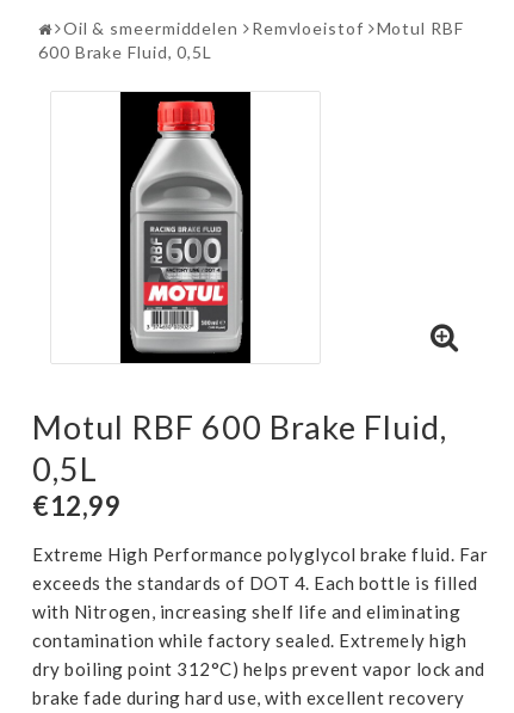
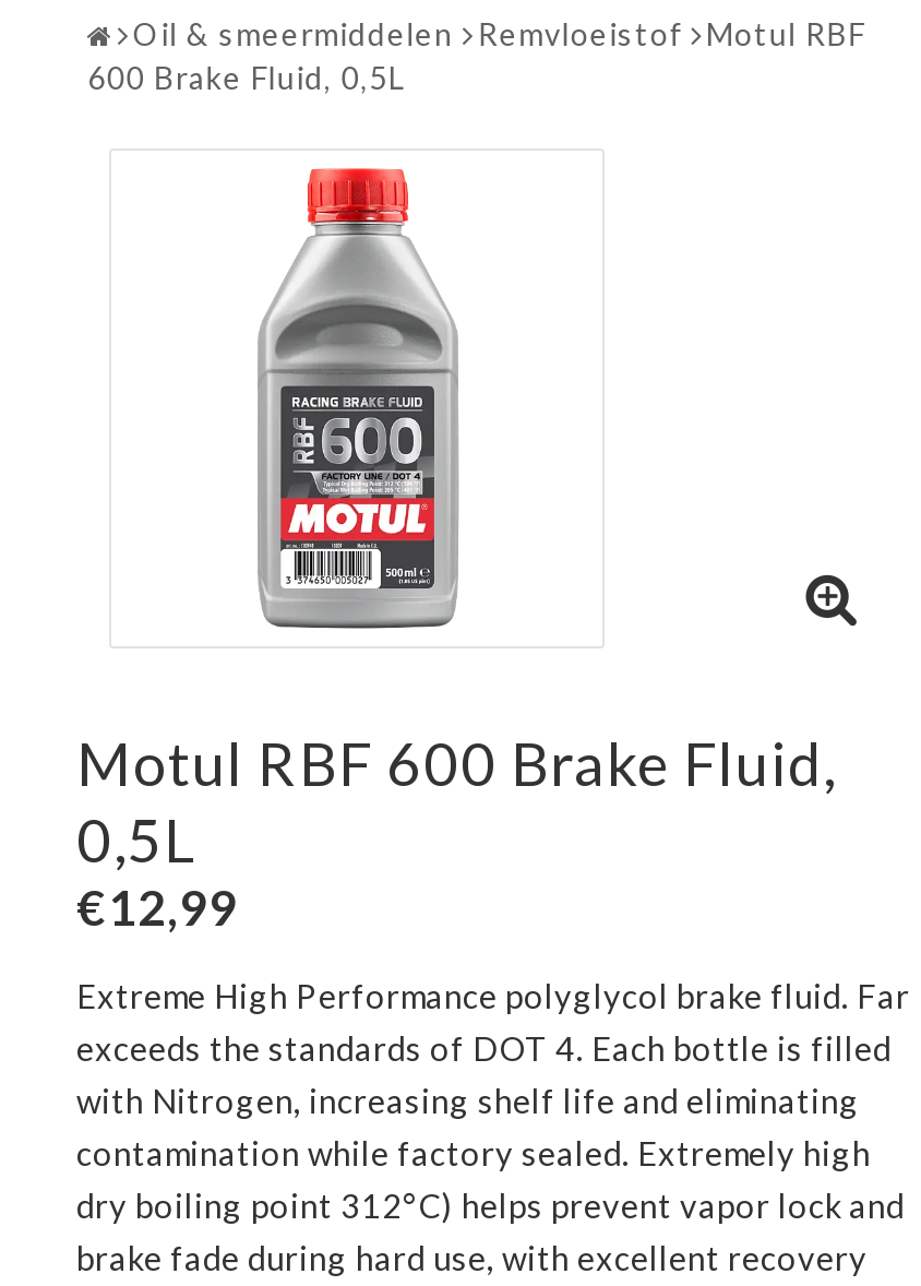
[119,91,252,364] [image] -> [238,151,476,646] [image]

